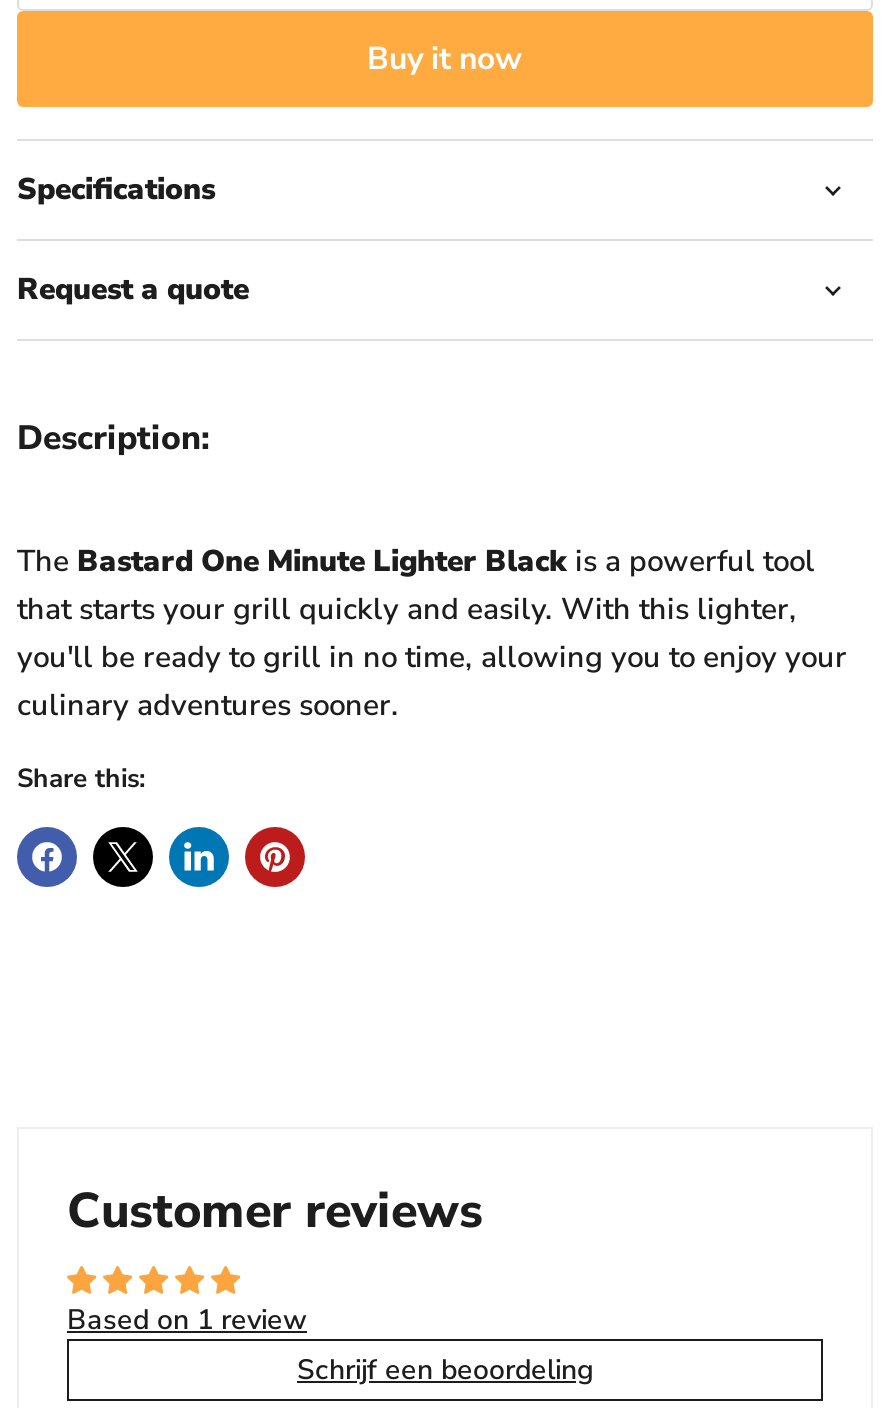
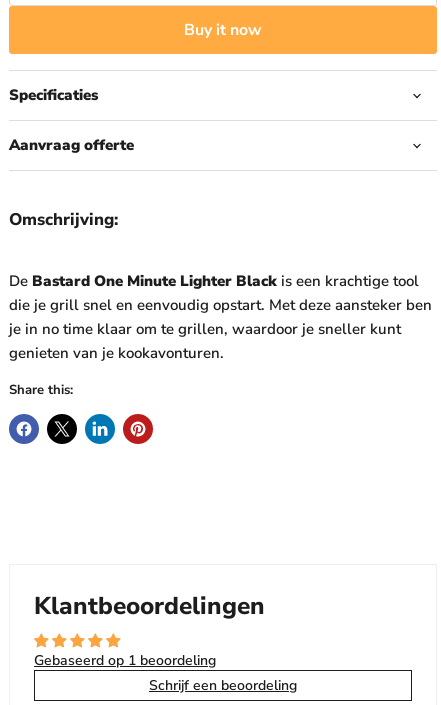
[17,169,215,209] Specifications -> [9,85,98,105] Specificaties
[17,269,249,309] Request a quote -> [9,135,134,155] Aanvraag offerte
[17,416,209,462] Description: -> [9,208,118,231] Omschrijving:
[17,540,847,724] The Bastard One Minute Lighter Black is a powerful tool | that starts your grill quickly and easily. With this lighter, | you'll be ready to grill in no time, allowing you to enjoy your | culinary adventures sooner. -> [9,271,432,363] De Bastard One Minute Lighter Black is een krachtige tool | die je grill snel en eenvoudig opstart. Met deze aansteker ben | je in no time klaar om te grillen, waardoor je sneller kunt | genieten van je kookavonturen.
[67,1176,483,1244] Customer reviews -> [34,589,265,623] Klantbeoordelingen
[67,1300,307,1338] Based on 1 review -> [34,651,216,670] Gebaseerd op 1 beoordeling

